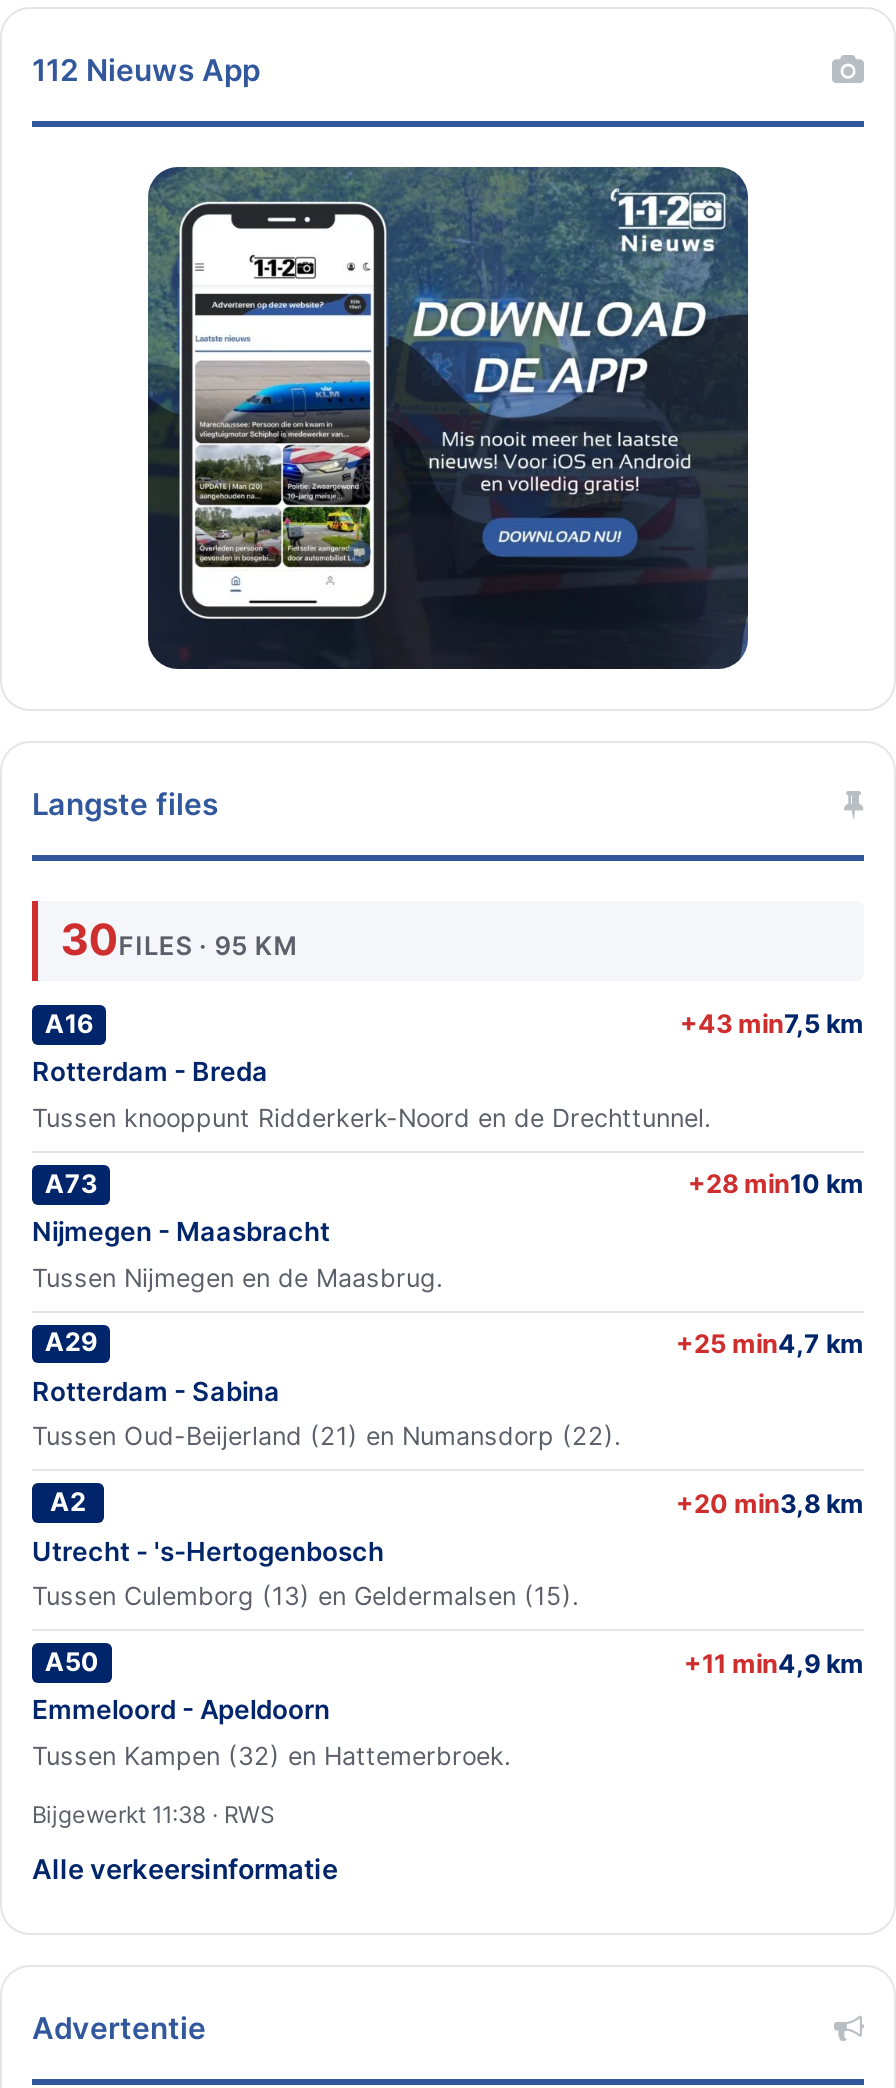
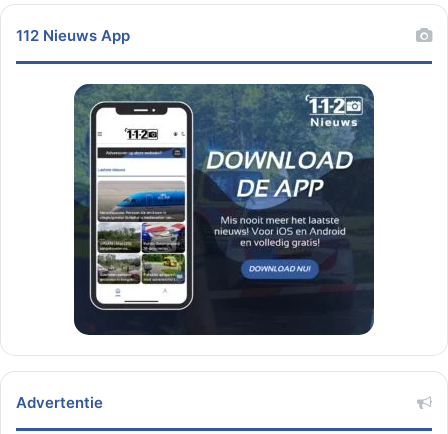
[32,786,864,1885] Langste files | 30FILES · 95 KM | A16 | +43 min7,5 km | Rotterdam - Breda | Tussen knooppunt Ridderkerk-Noord en de Drechttunnel. | A73 | +28 min10 km | Nijmegen - Maasbracht | Tussen Nijmegen en de Maasbrug. | A29 | +25 min4,7 km | Rotterdam - Sabina | Tussen Oud-Beijerland (21) en Numansdorp (22). | A2 | +20 min3,8 km | Utrecht - 's-Hertogenbosch | Tussen Culemborg (13) en Geldermalsen (15). | A50 | +11 min4,9 km | Emmeloord - Apeldoorn | Tussen Kampen (32) en Hattemerbroek. | Bijgewerkt 11:38 · RWS | Alle verkeersinformatie -> none

